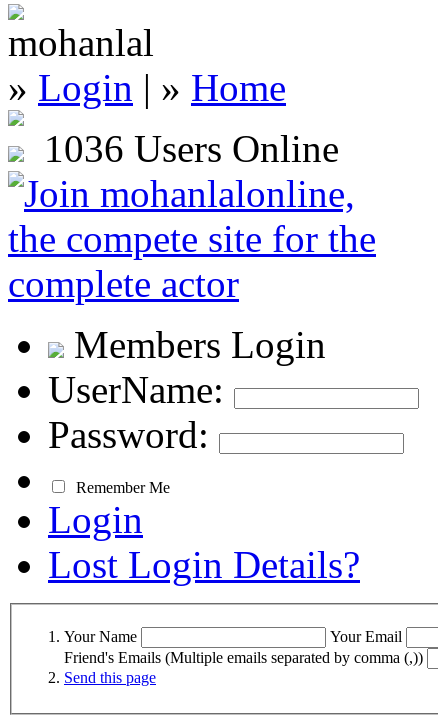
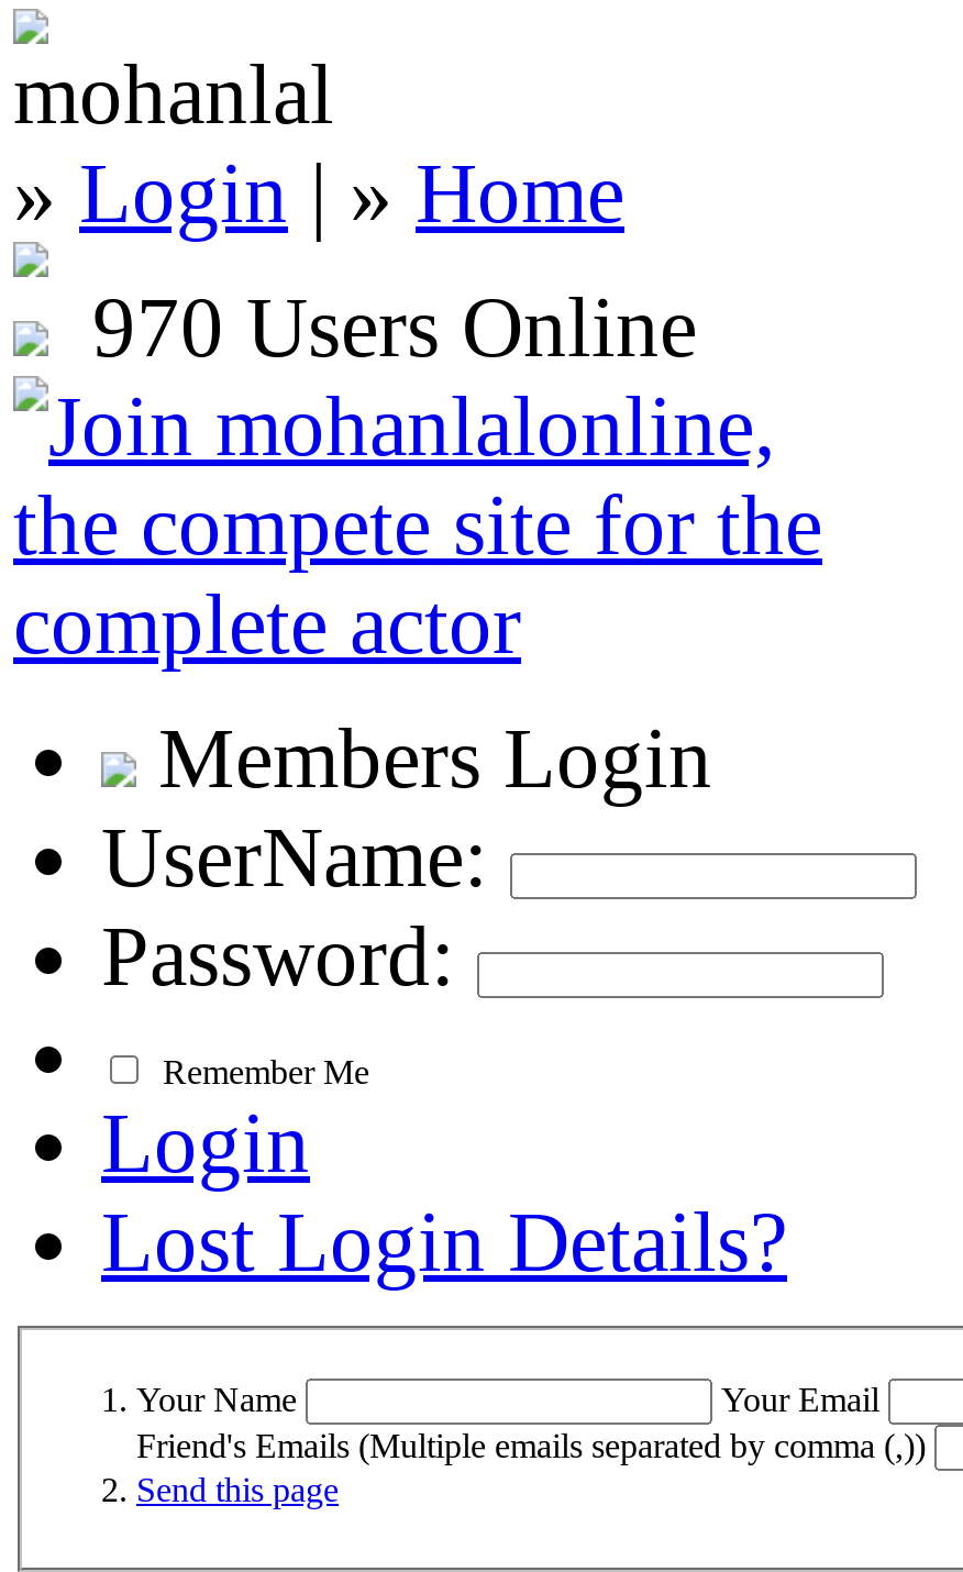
[24,127,339,170] 1036 Users Online -> [48,279,697,374] 970 Users Online

